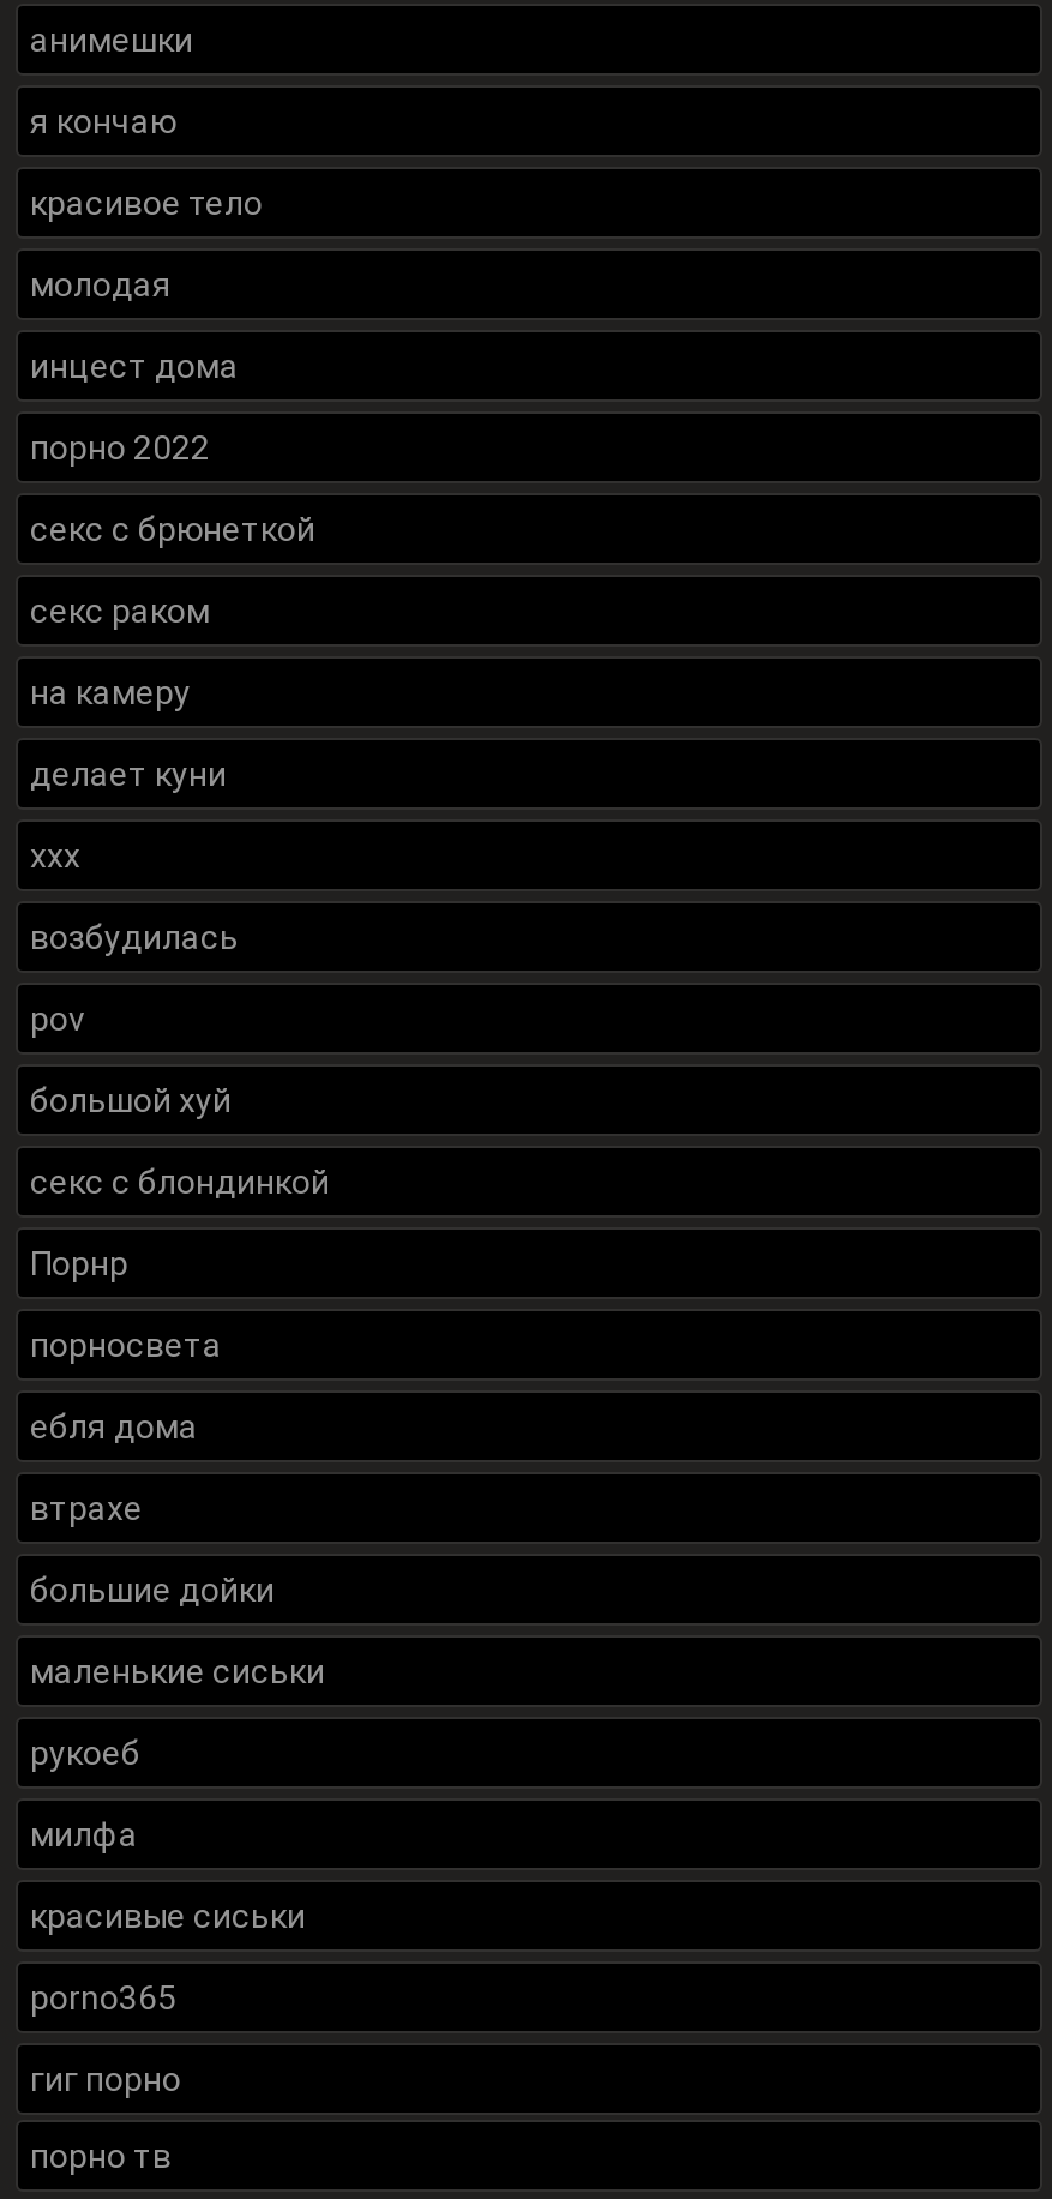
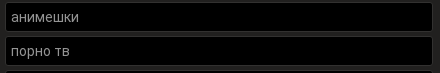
[30,103,330,2099] я кончаю | красивое тело | молодая | инцест дома | порно 2022 | секс с брюнеткой | секс раком | на камеру | делает куни | xxx | возбудилась | pov | большой хуй | секс с блондинкой | Порнр | порносвета | ебля дома | втрахе | большие дойки | маленькие сиськи | рукоеб | милфа | красивые сиськи | porno365 | гиг порно -> none

